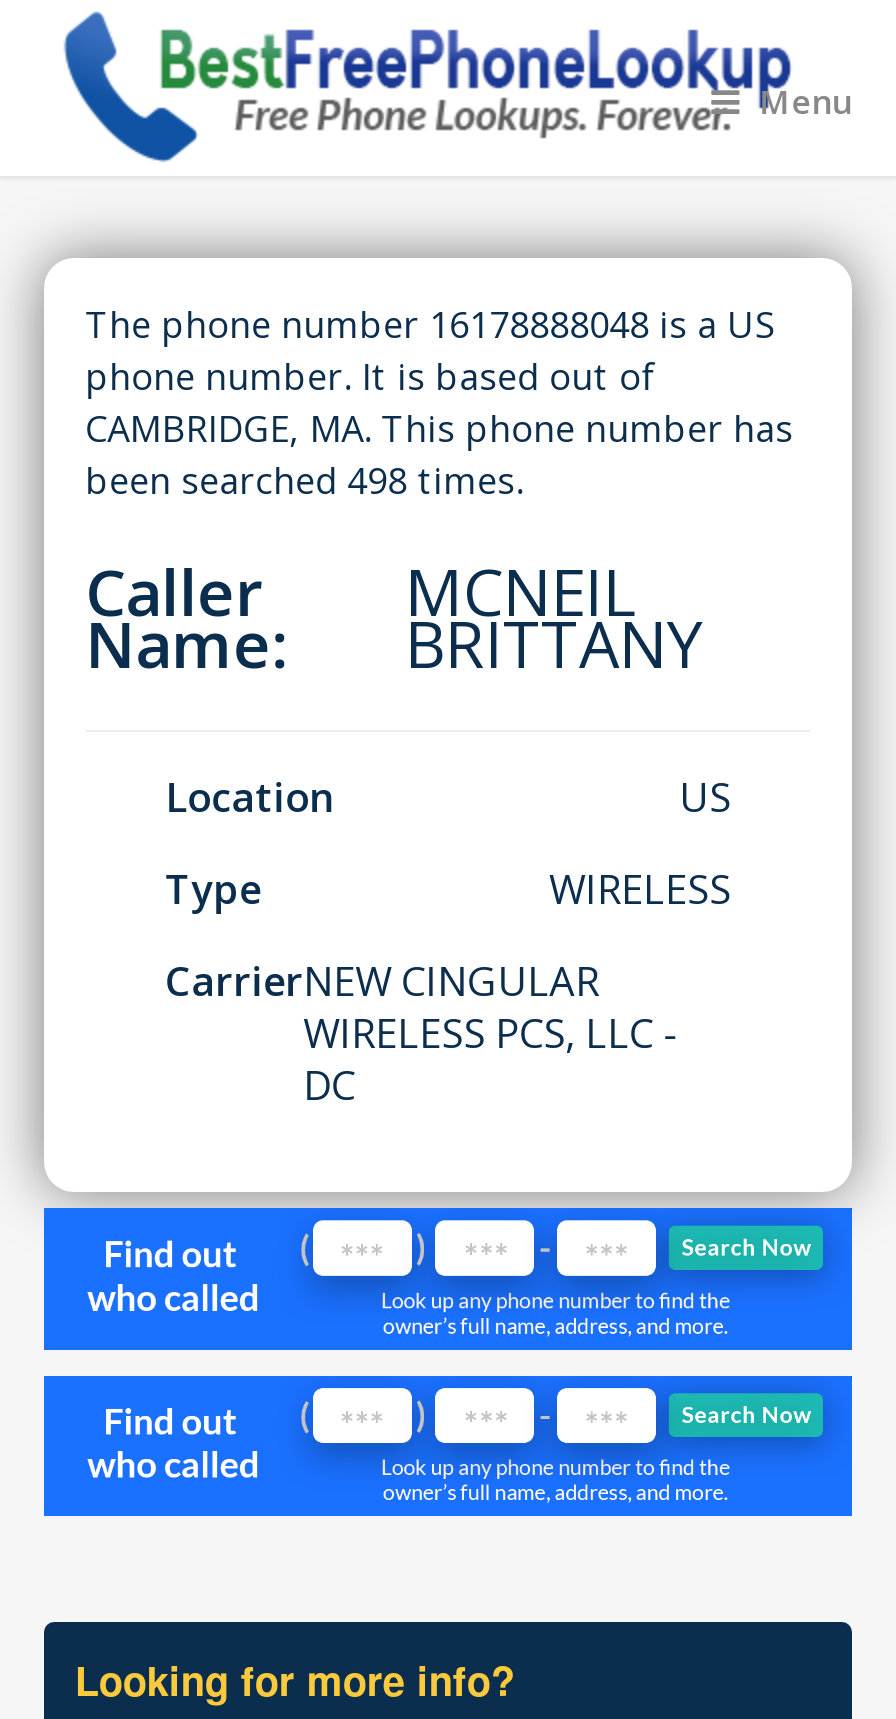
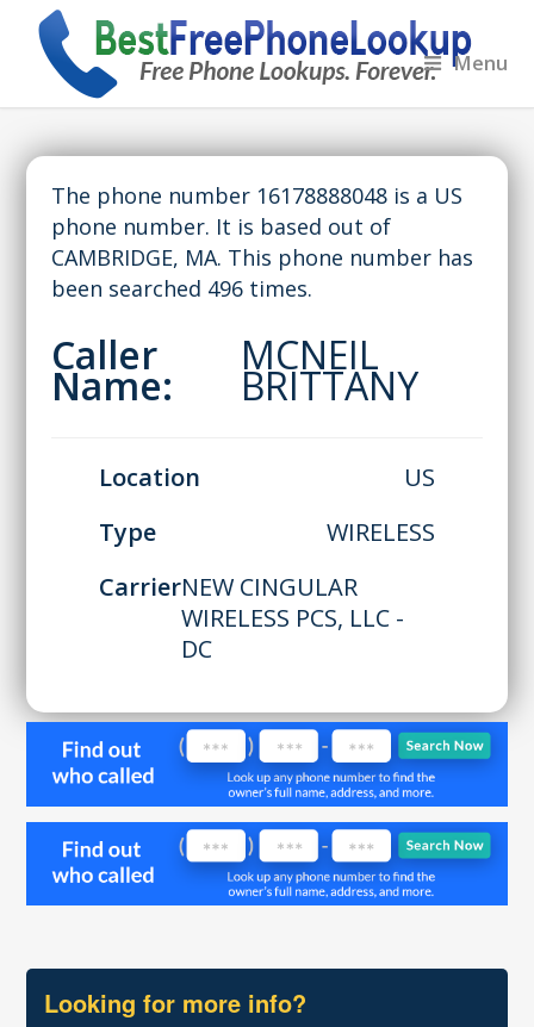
[85,456,523,504] been searched 498 times. -> [51,274,312,303] been searched 496 times.

